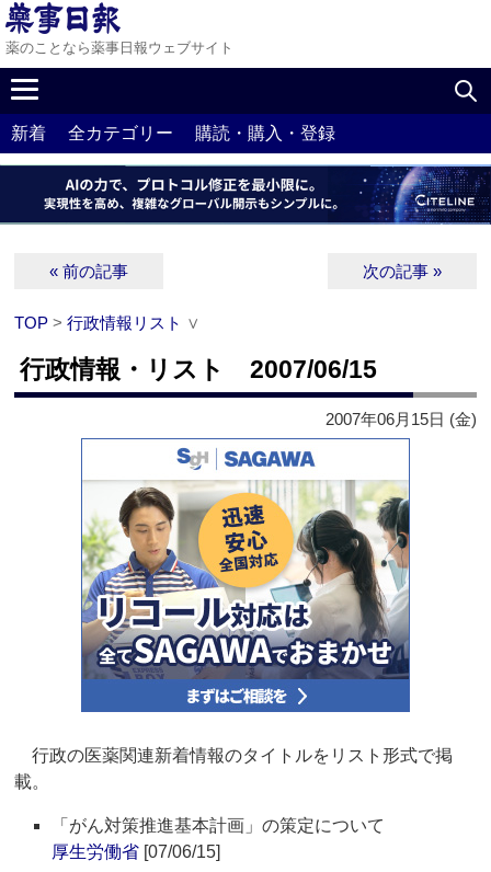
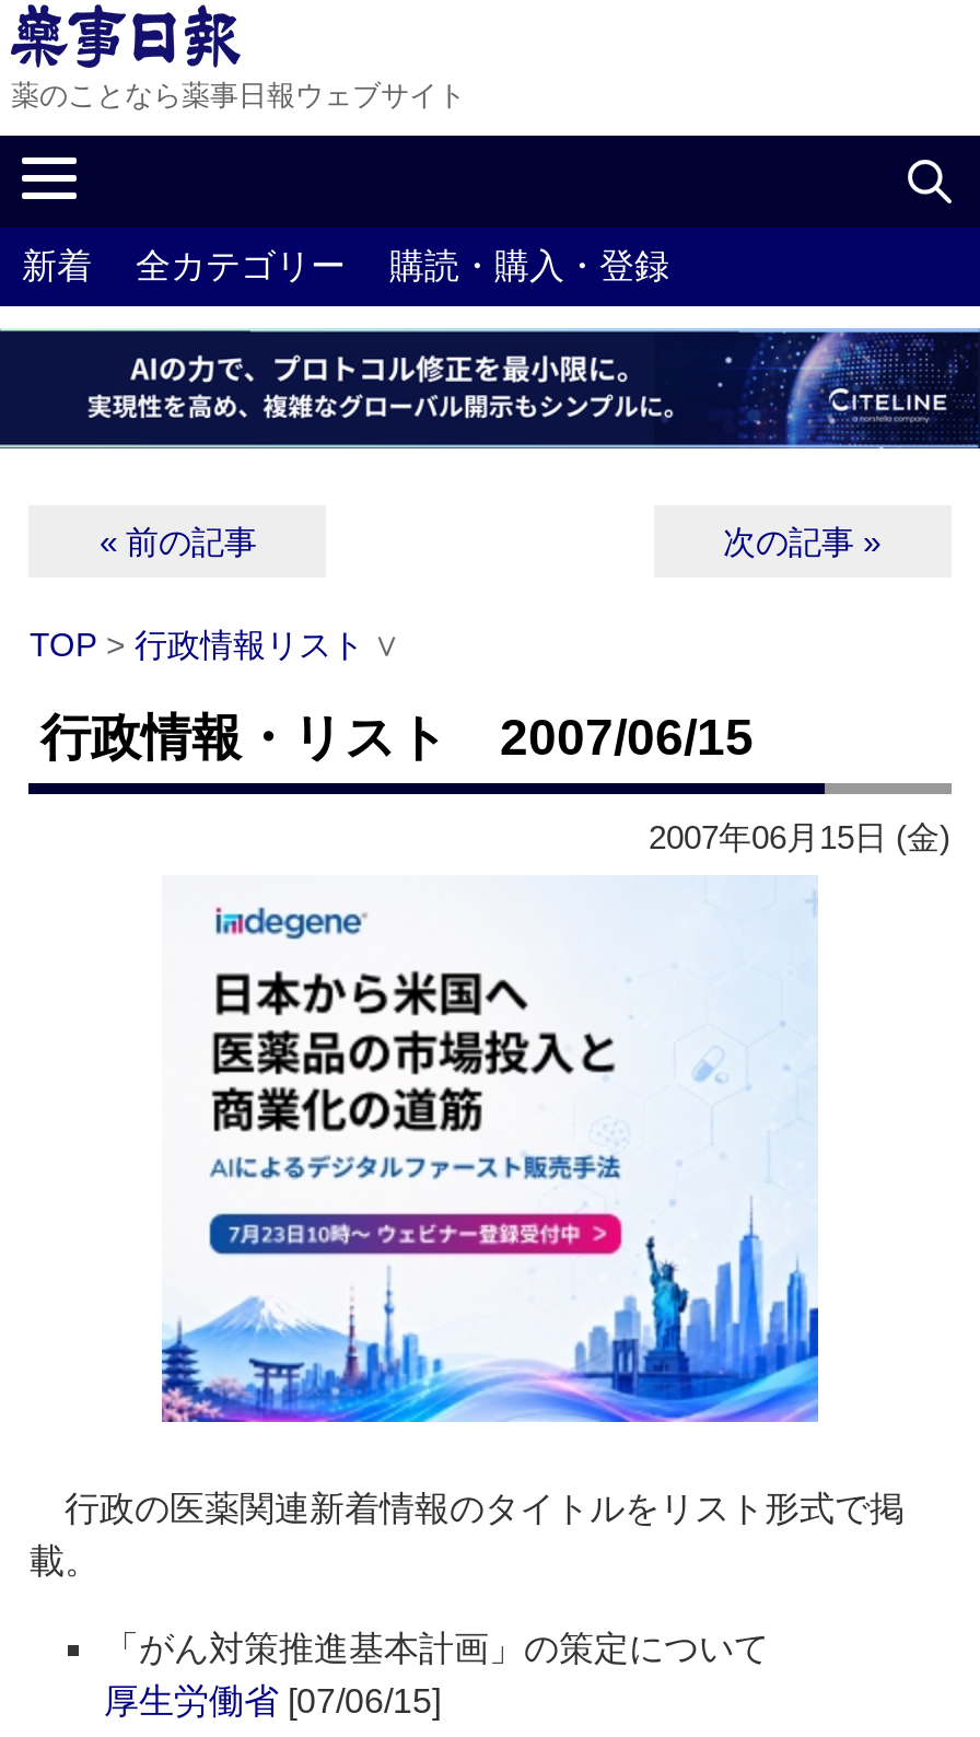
[80,437,411,713] [image] -> [160,875,818,1424] [image]

